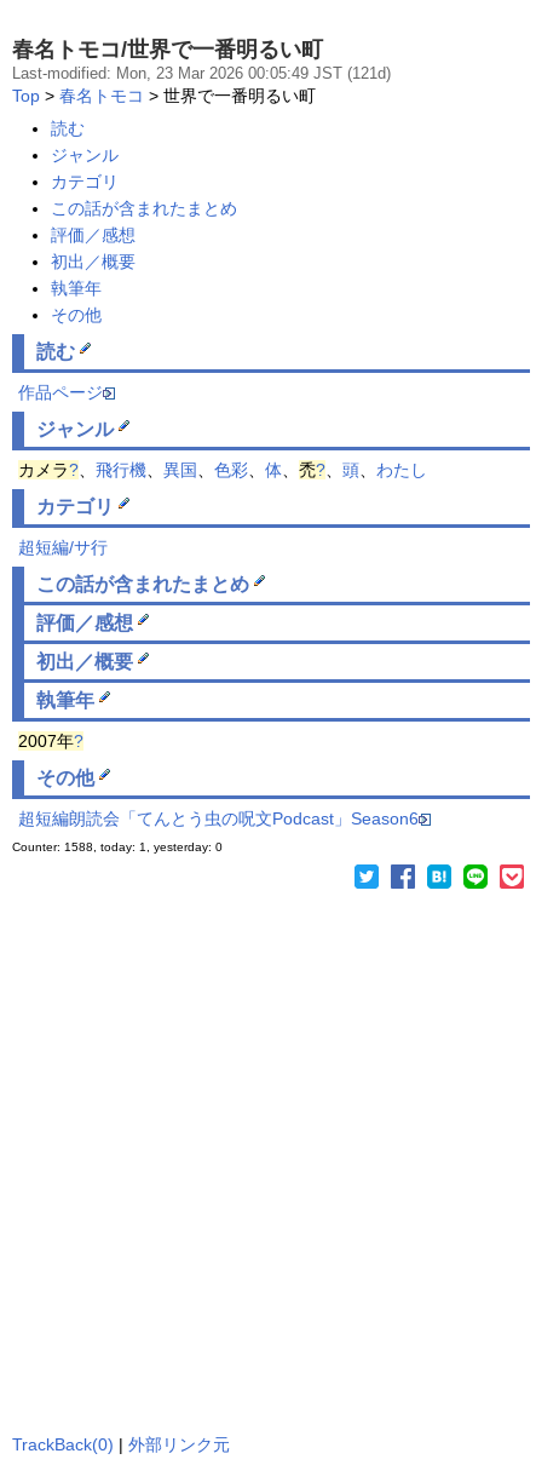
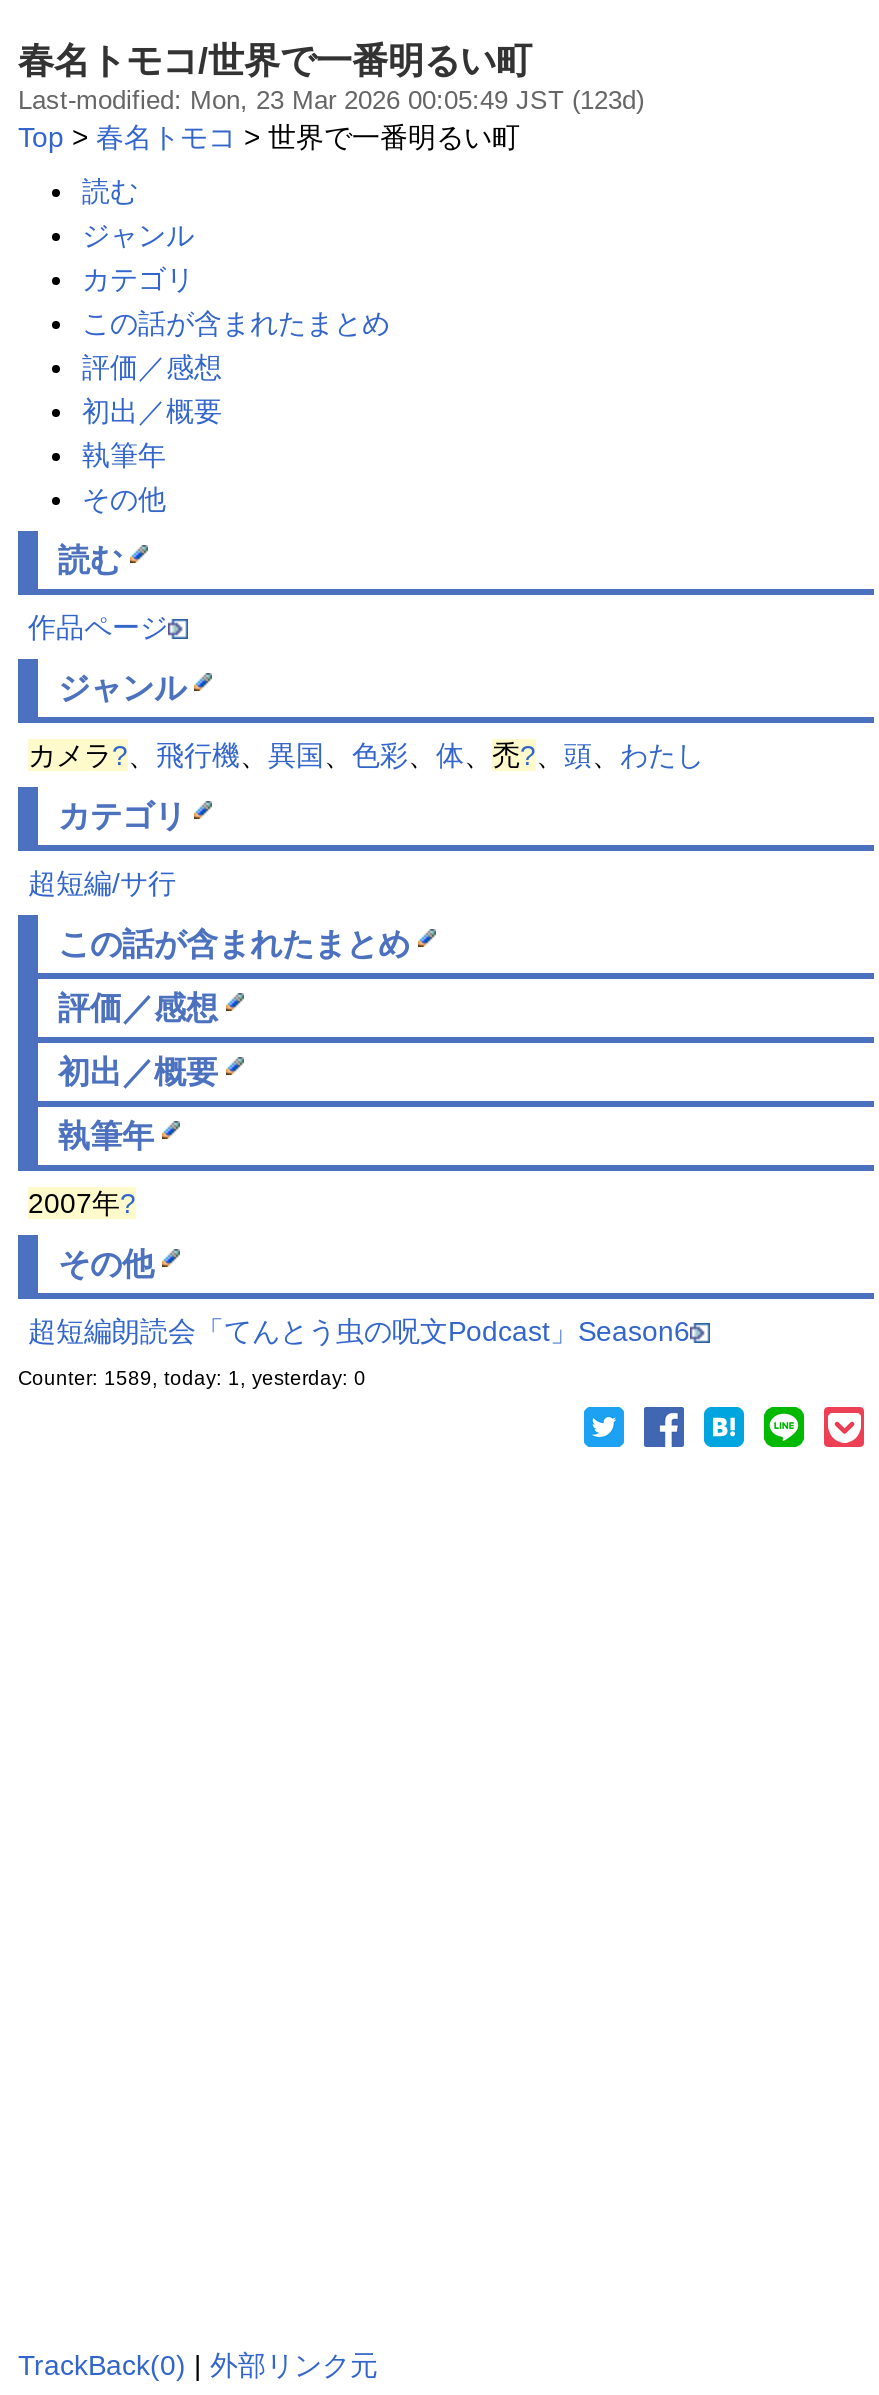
[12,64,391,82] Last-modified: Mon, 23 Mar 2026 00:05:49 JST (121d) -> [18,85,644,115] Last-modified: Mon, 23 Mar 2026 00:05:49 JST (123d)
[12,840,223,854] Counter: 1588, today: 1, yesterday: 0 -> [18,1367,366,1389] Counter: 1589, today: 1, yesterday: 0

